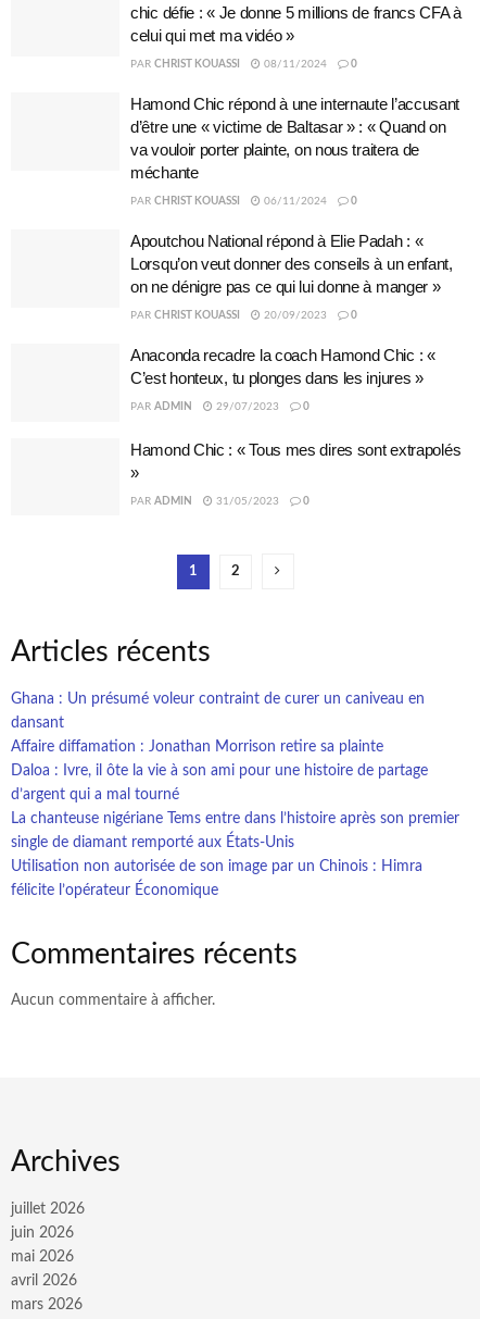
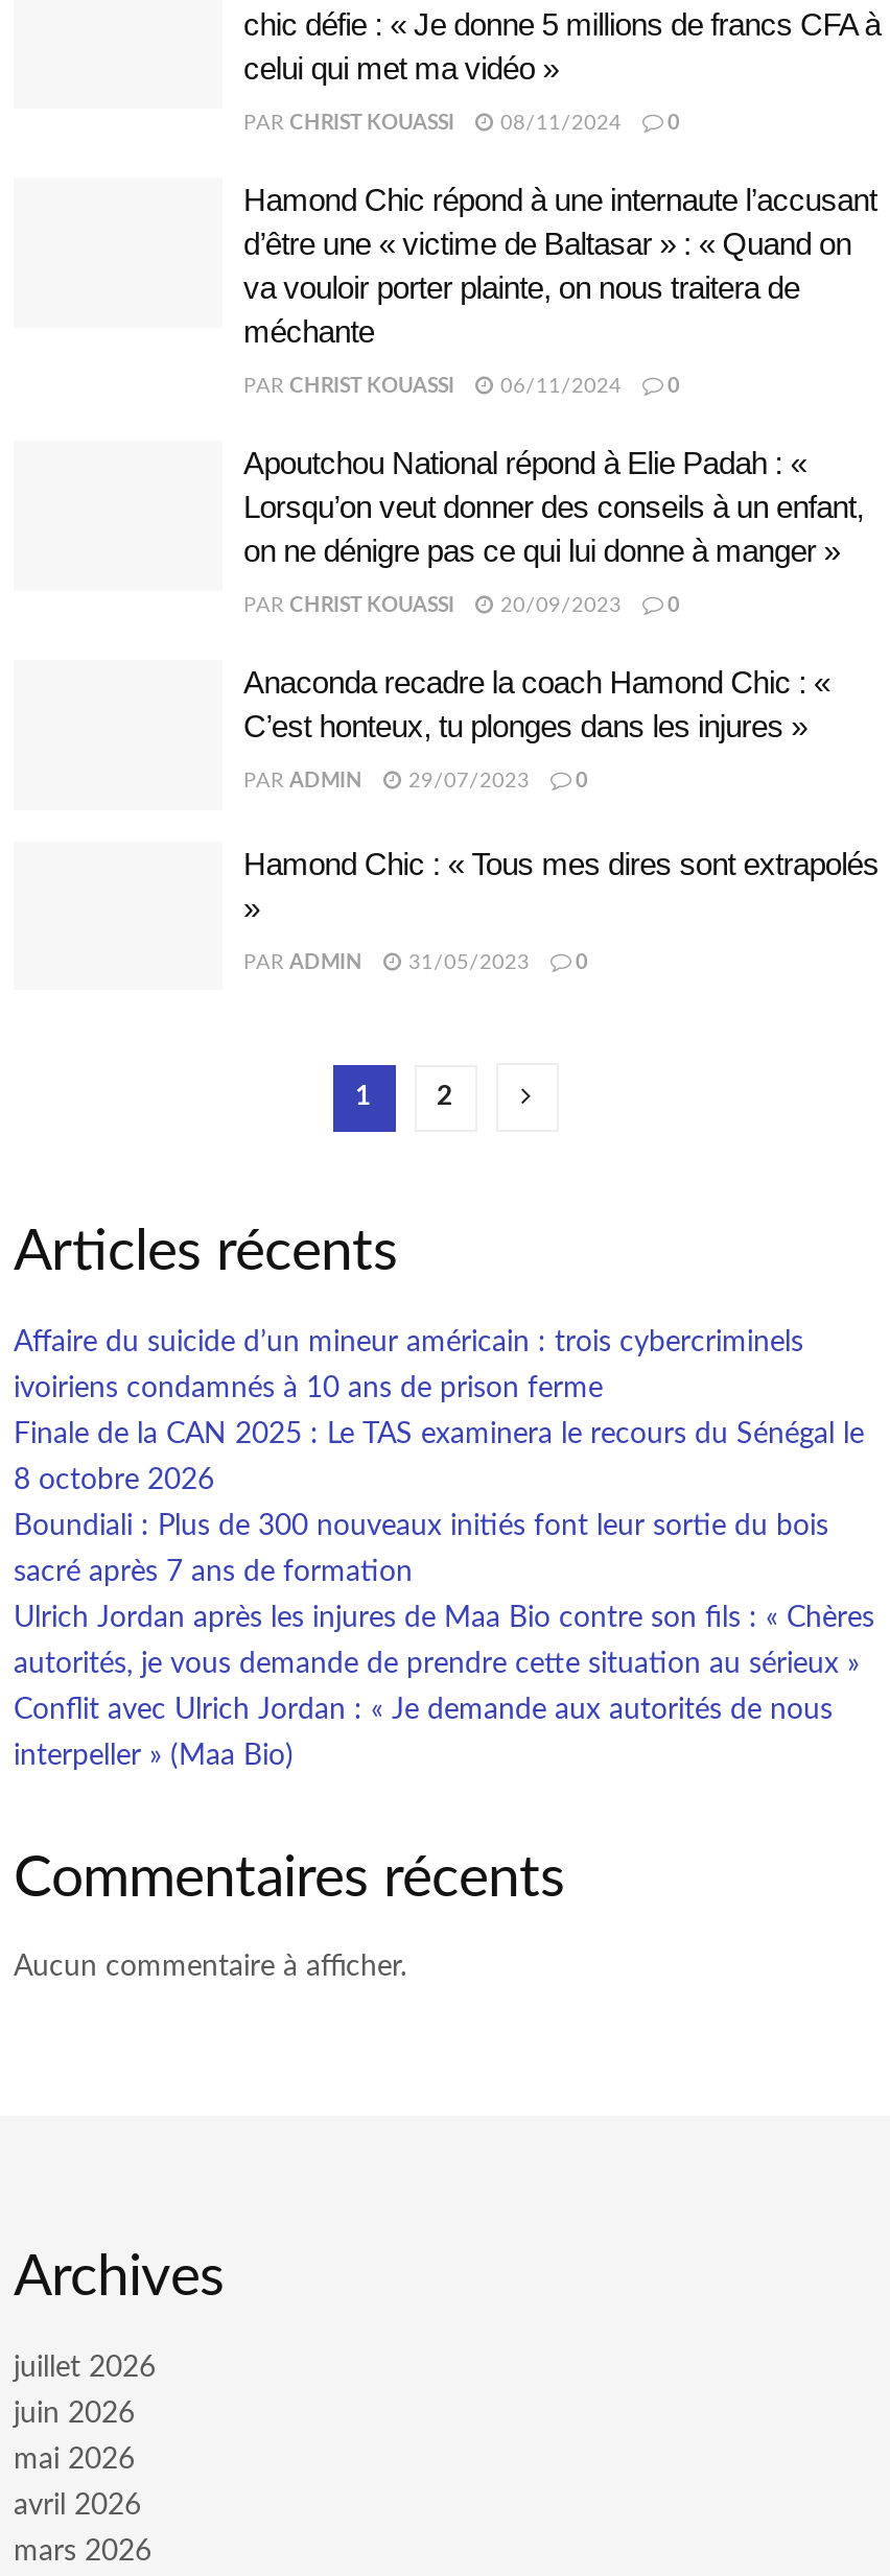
[11,691,459,898] Ghana : Un présumé voleur contraint de curer un caniveau en | dansant | Affaire diffamation : Jonathan Morrison retire sa plainte | Daloa : Ivre, il ôte la vie à son ami pour une histoire de partage | d’argent qui a mal tourné | La chanteuse nigériane Tems entre dans l’histoire après son premier | single de diamant remporté aux États-Unis | Utilisation non autorisée de son image par un Chinois : Himra | félicite l’opérateur Économique -> [14,1328,874,1770] Affaire du suicide d’un mineur américain : trois cybercriminels | ivoiriens condamnés à 10 ans de prison ferme | Finale de la CAN 2025 : Le TAS examinera le recours du Sénégal le | 8 octobre 2026 | Boundiali : Plus de 300 nouveaux initiés font leur sortie du bois | sacré après 7 ans de formation | Ulrich Jordan après les injures de Maa Bio contre son fils : « Chères | autorités, je vous demande de prendre cette situation au sérieux » | Conflit avec Ulrich Jordan : « Je demande aux autorités de nous | interpeller » (Maa Bio)

